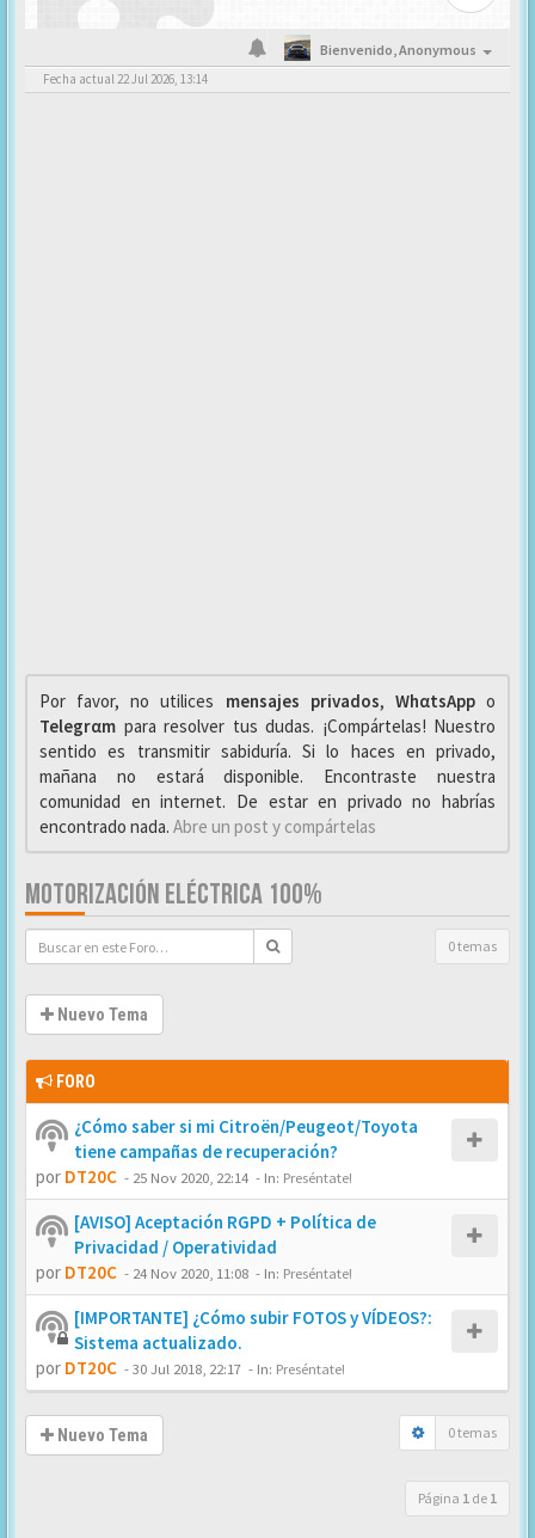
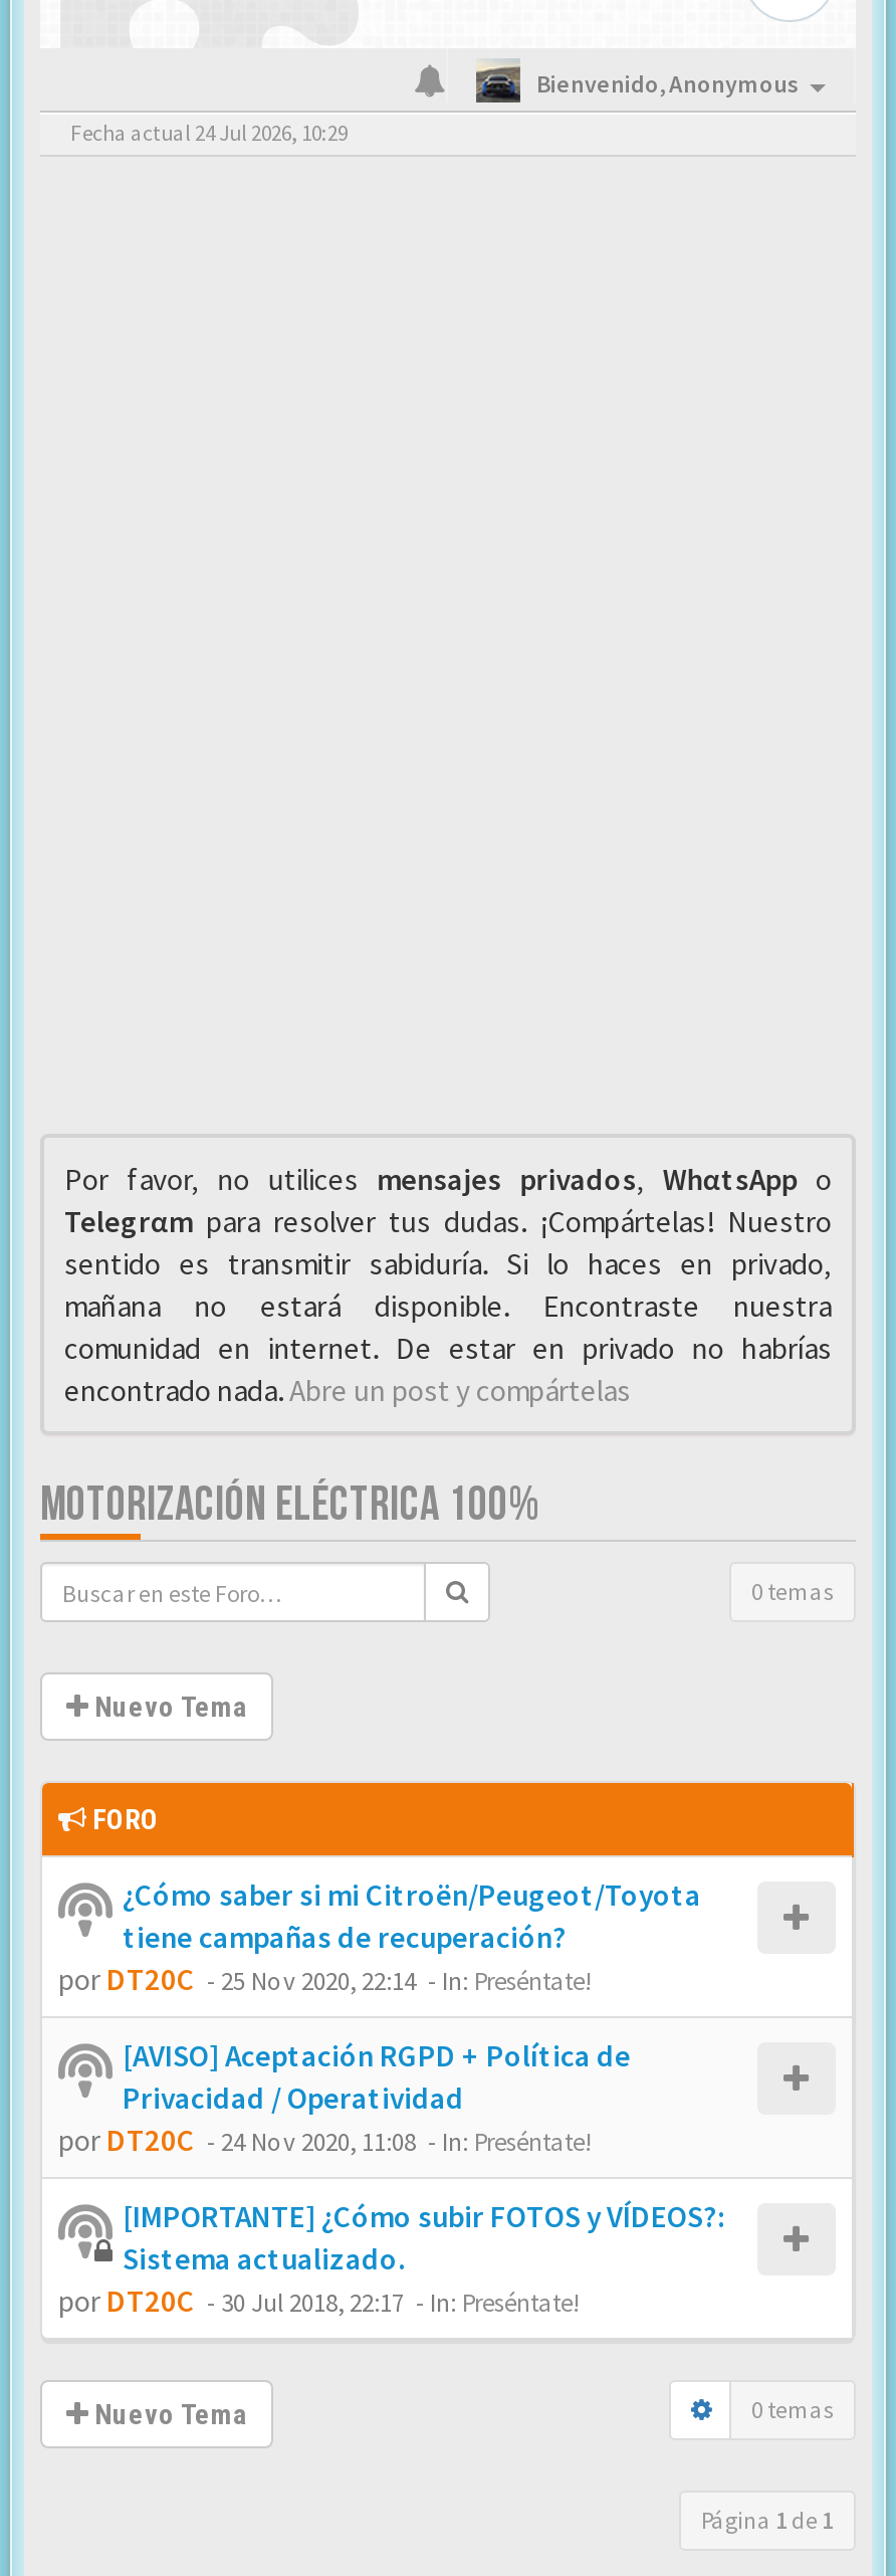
[43,71,208,87] Fecha actual 22 Jul 2026, 13:14 -> [70,119,348,147] Fecha actual 24 Jul 2026, 10:29

